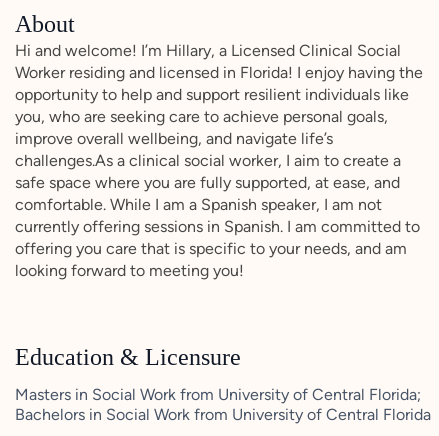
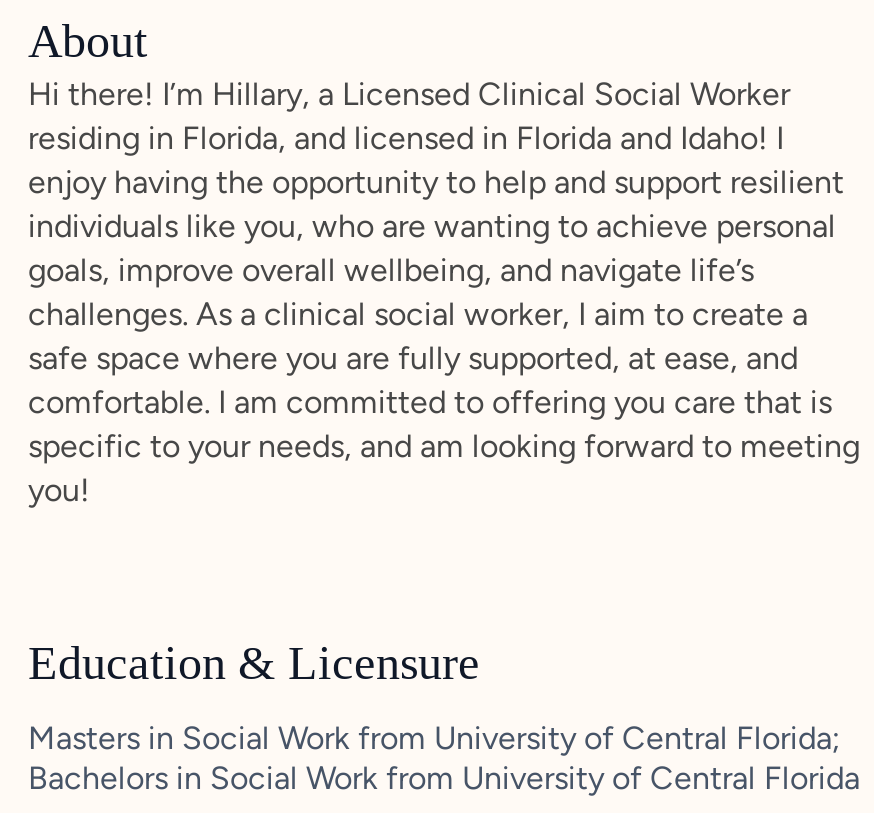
[15,41,423,170] Hi and welcome! I’m Hillary, a Licensed Clinical Social | Worker residing and licensed in Florida! I enjoy having the | opportunity to help and support resilient individuals like | you, who are seeking care to achieve personal goals, | improve overall wellbeing, and navigate life’s | challenges.As a clinical social worker, I aim to create a -> [28,76,844,334] Hi there! I’m Hillary, a Licensed Clinical Social Worker | residing in Florida, and licensed in Florida and Idaho! I | enjoy having the opportunity to help and support resilient | individuals like you, who are wanting to achieve personal | goals, improve overall wellbeing, and navigate life’s | challenges. As a clinical social worker, I aim to create a
[15,195,420,280] comfortable. While I am a Spanish speaker, I am not | currently offering sessions in Spanish. I am committed to | offering you care that is specific to your needs, and am | looking forward to meeting you! -> [28,384,860,510] comfortable. I am committed to offering you care that is | specific to your needs, and am looking forward to meeting | you!

